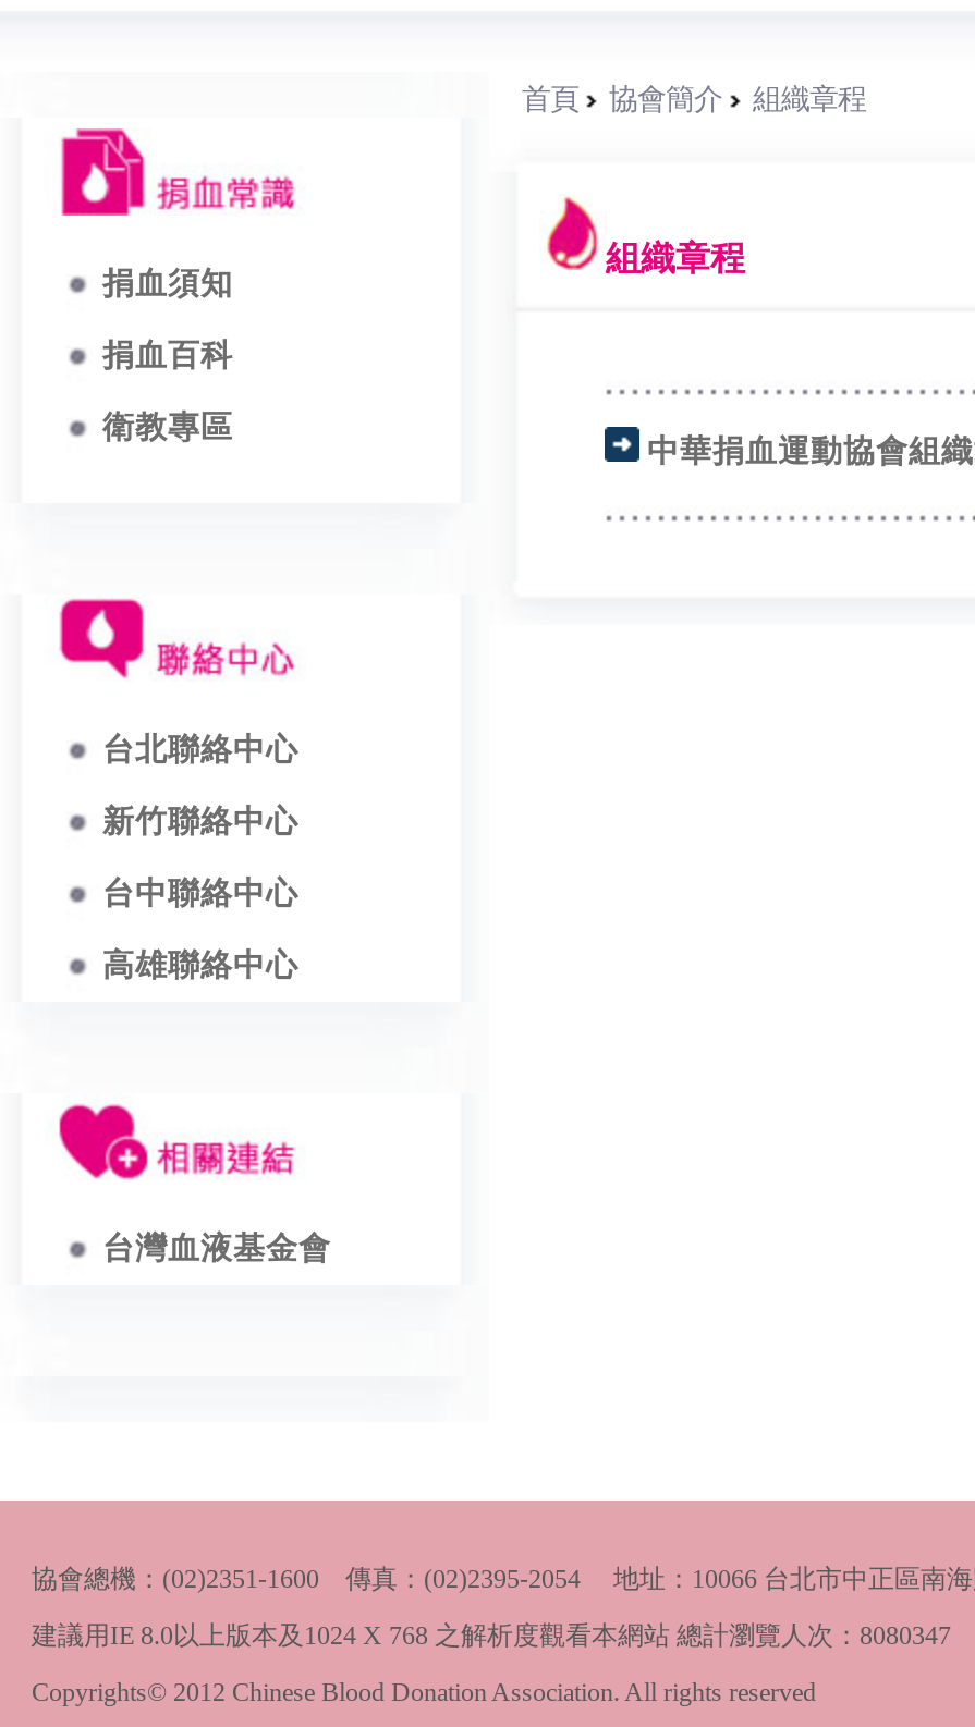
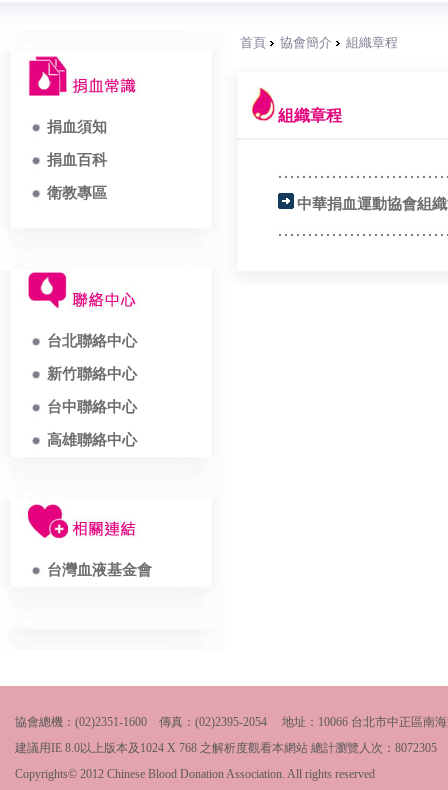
[32,1620,951,1651] 建議用IE 8.0以上版本及1024 X 768 之解析度觀看本網站 總計瀏覽人次：8080347 -> [15,741,437,755] 建議用IE 8.0以上版本及1024 X 768 之解析度觀看本網站 總計瀏覽人次：8072305

